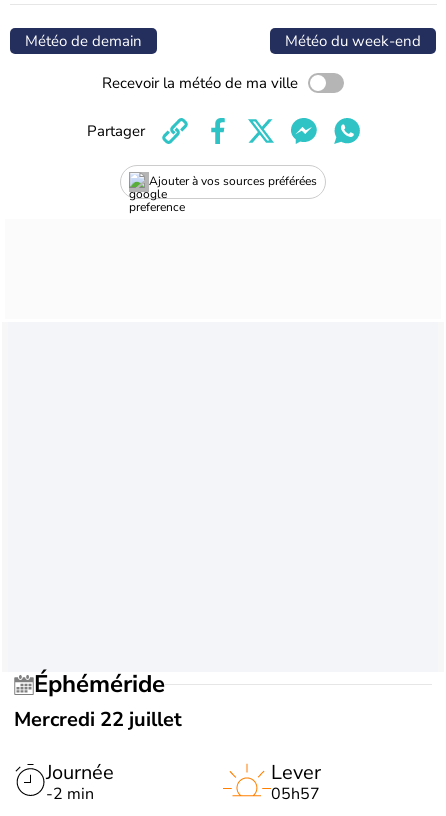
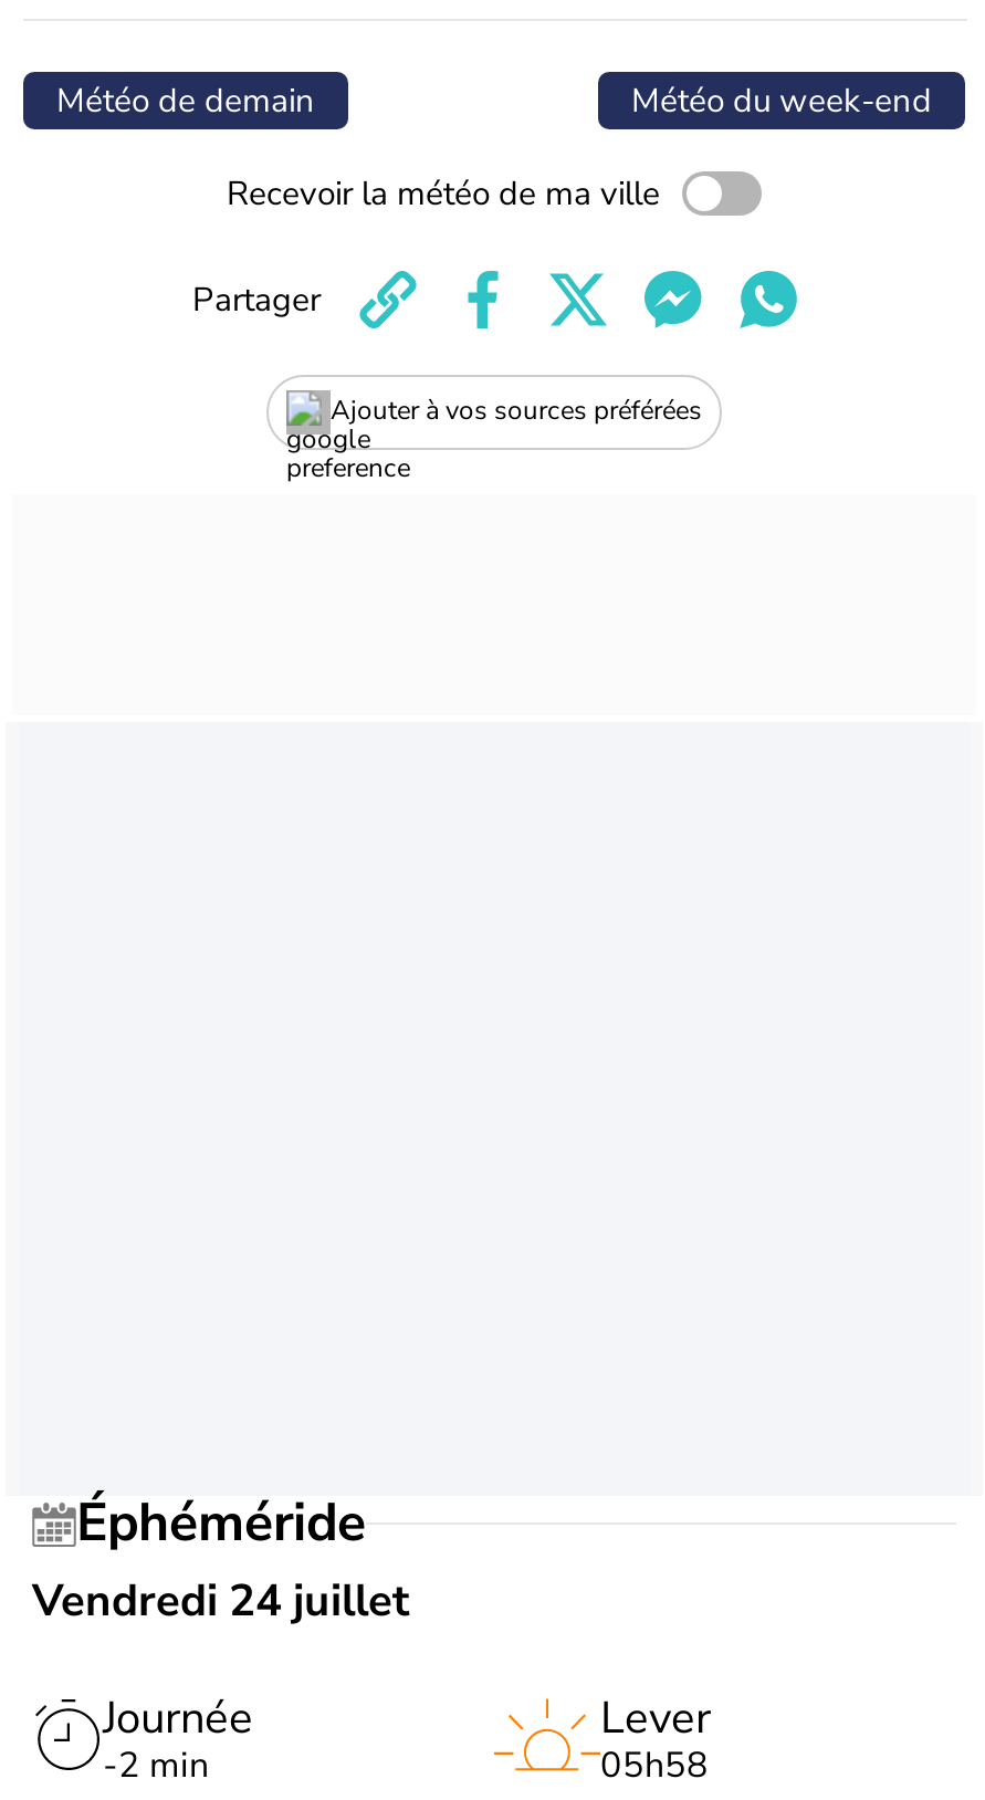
[14,706,182,733] Mercredi 22 juillet -> [32,1571,410,1630] Vendredi 24 juillet
[271,783,320,805] 05h57 -> [600,1741,709,1790] 05h58

